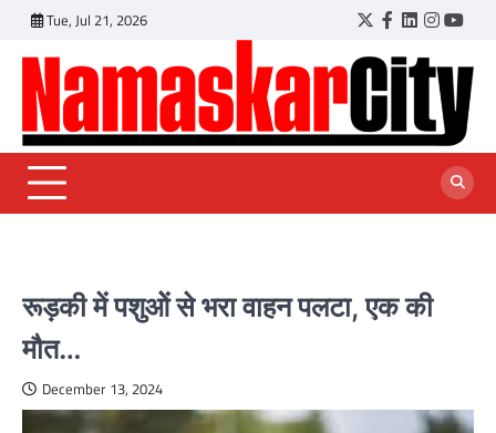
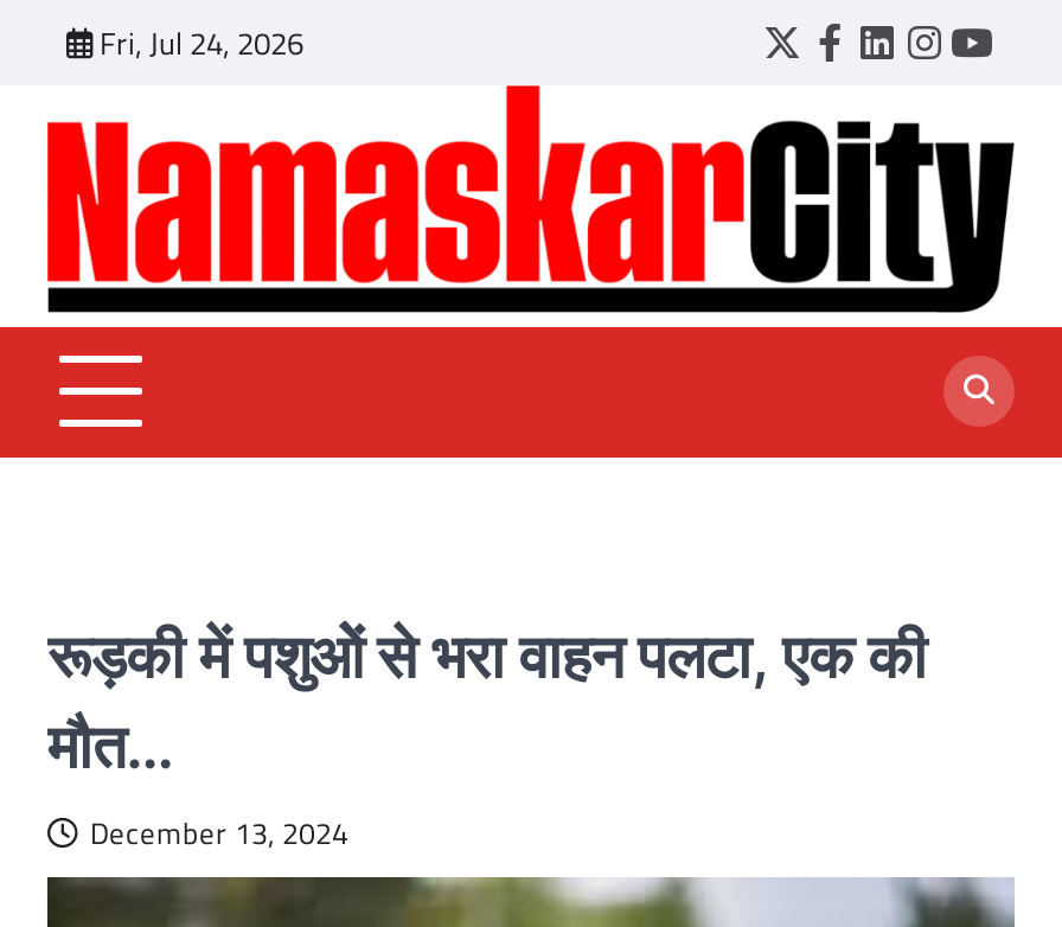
[46,8,147,30] Tue, Jul 21, 2026 -> [100,18,303,65] Fri, Jul 24, 2026

